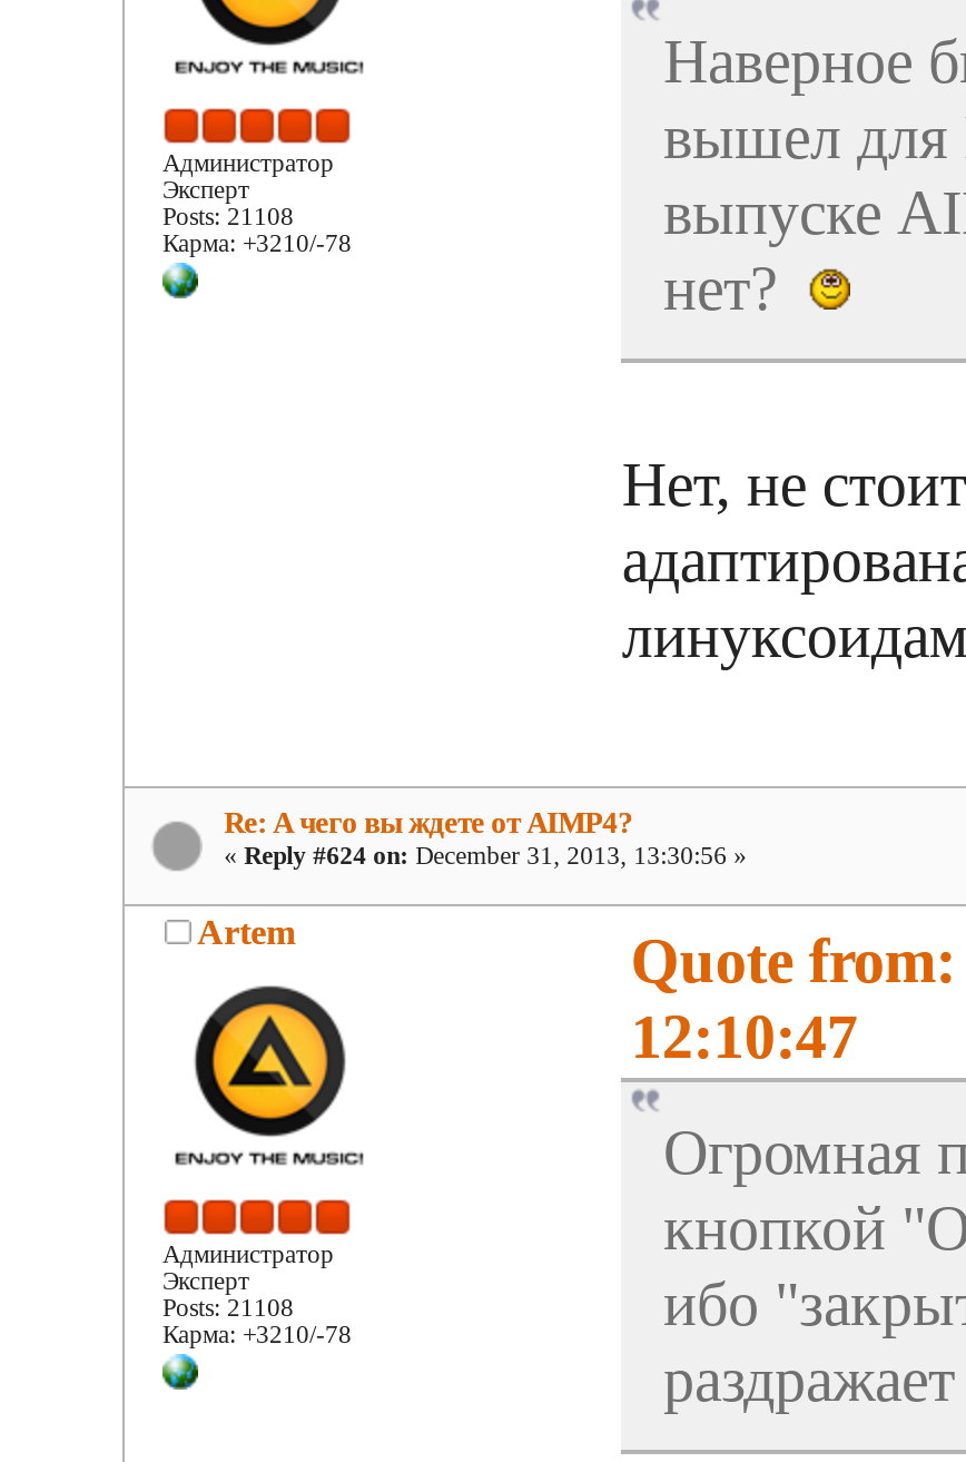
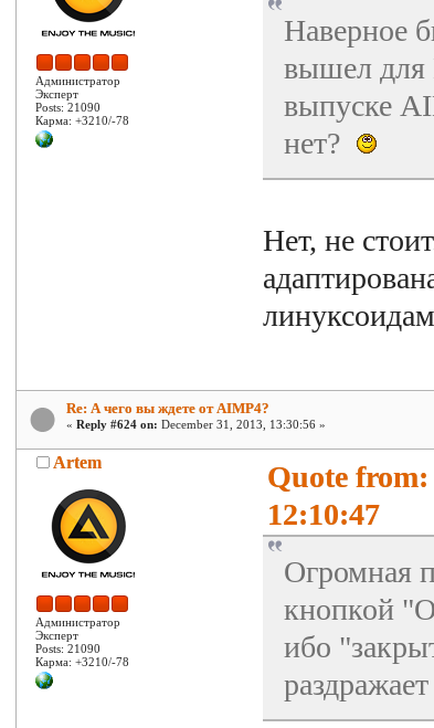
[162,202,294,229] Posts: 21108 -> [35,100,100,114] Posts: 21090
[162,1293,294,1320] Posts: 21108 -> [35,642,100,655] Posts: 21090

